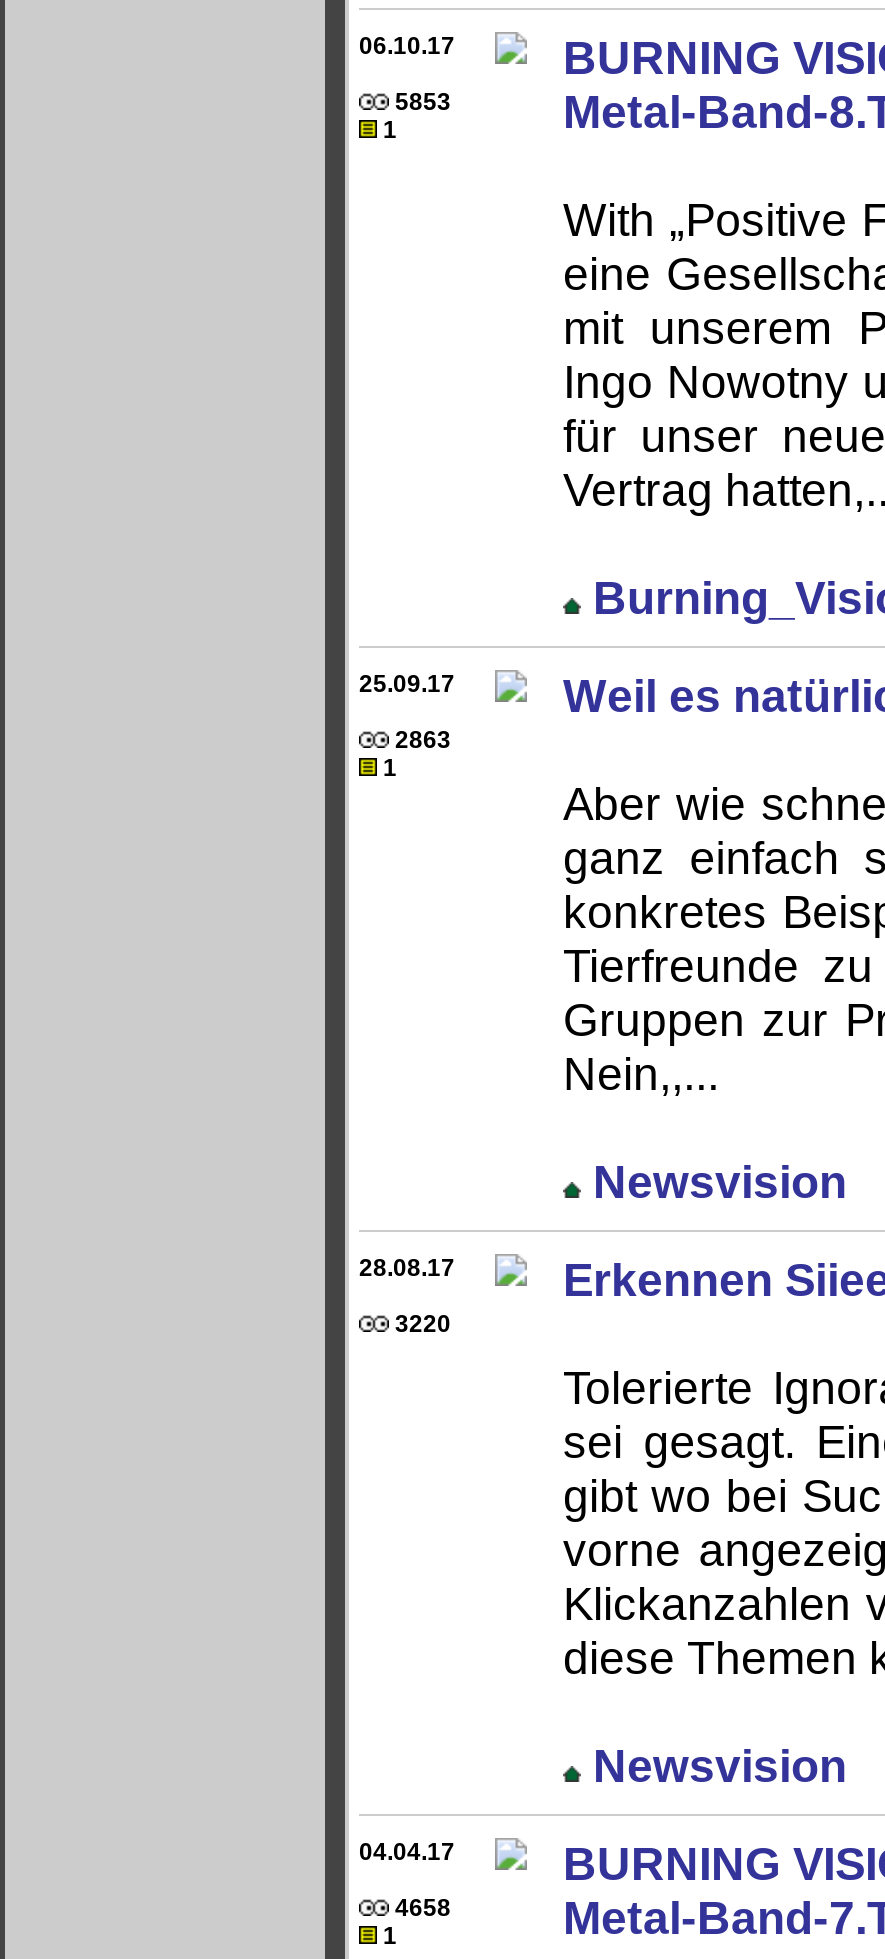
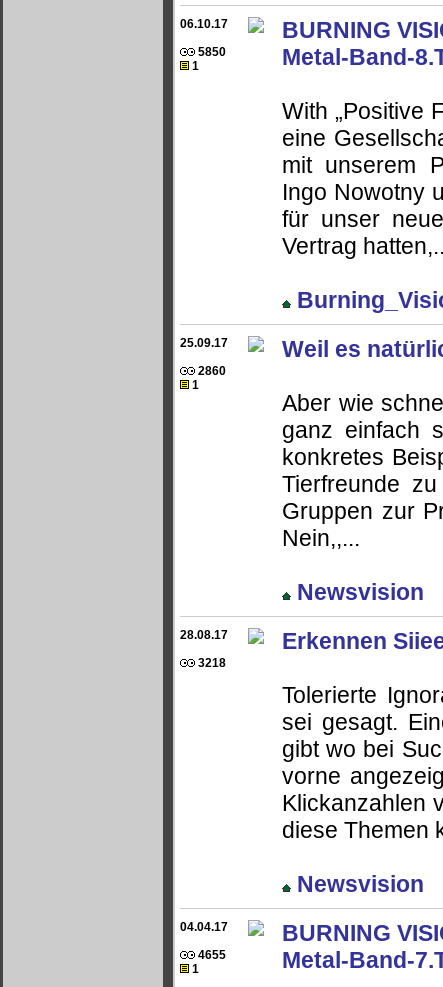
[395,88,451,116] 5853 -> [198,45,226,59] 5850
[395,726,451,754] 2863 -> [198,364,226,378] 2860
[395,1310,451,1338] 3220 -> [198,656,226,670] 3218
[395,1894,451,1922] 4658 -> [198,948,226,962] 4655

